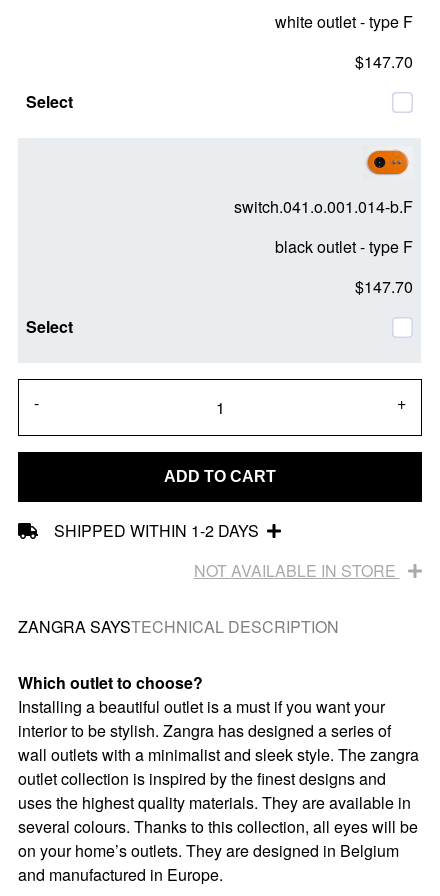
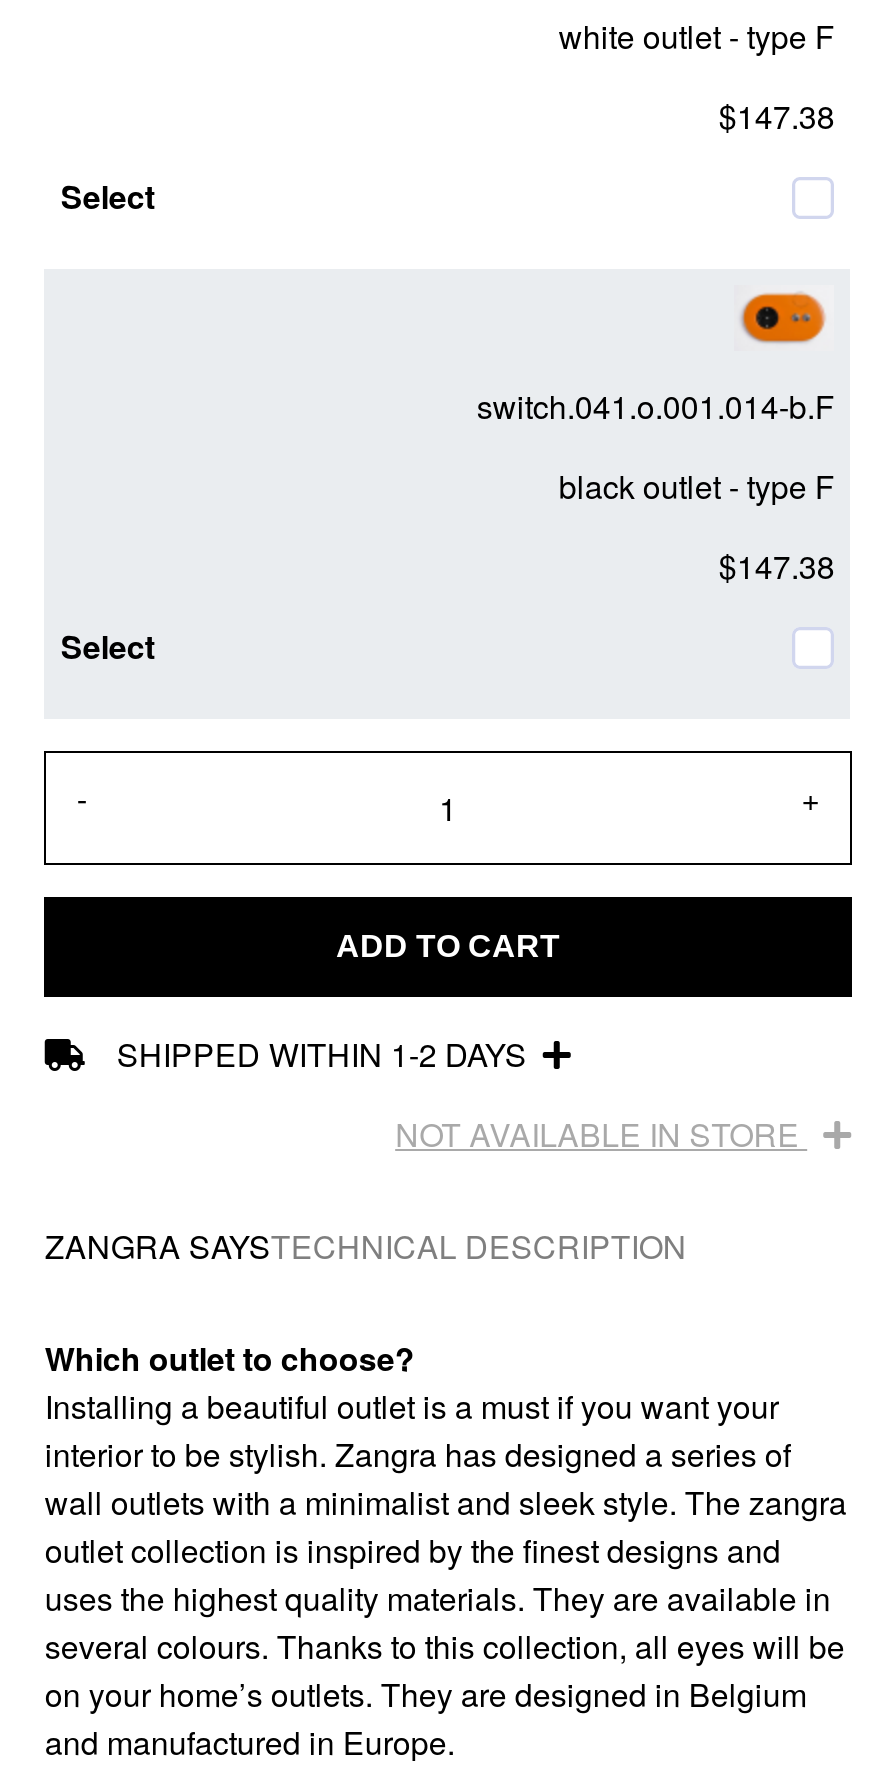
[355,50,413,73] $147.70 -> [719,93,835,139] $147.38
[355,275,413,298] $147.70 -> [719,543,835,589] $147.38

